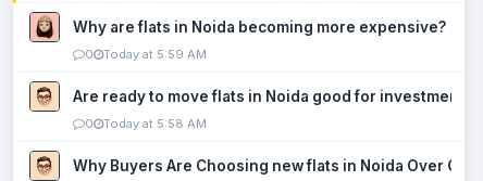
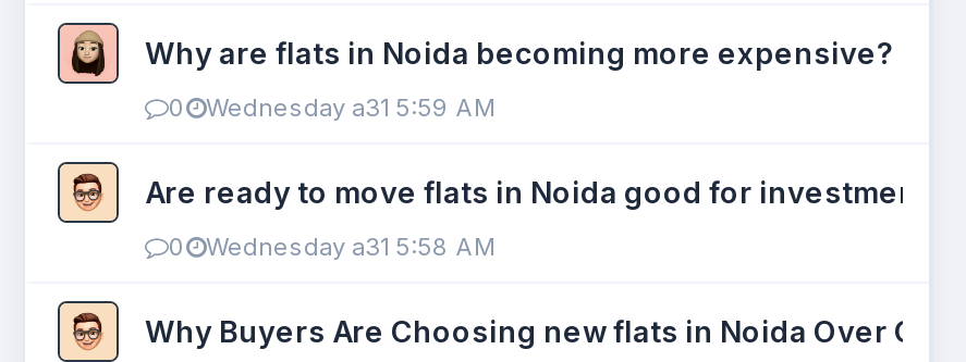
[103,47,207,62] Today at 5:59 AM -> [206,92,496,123] Wednesday a31 5:59 AM
[103,116,207,131] Today at 5:58 AM -> [206,232,496,262] Wednesday a31 5:58 AM

